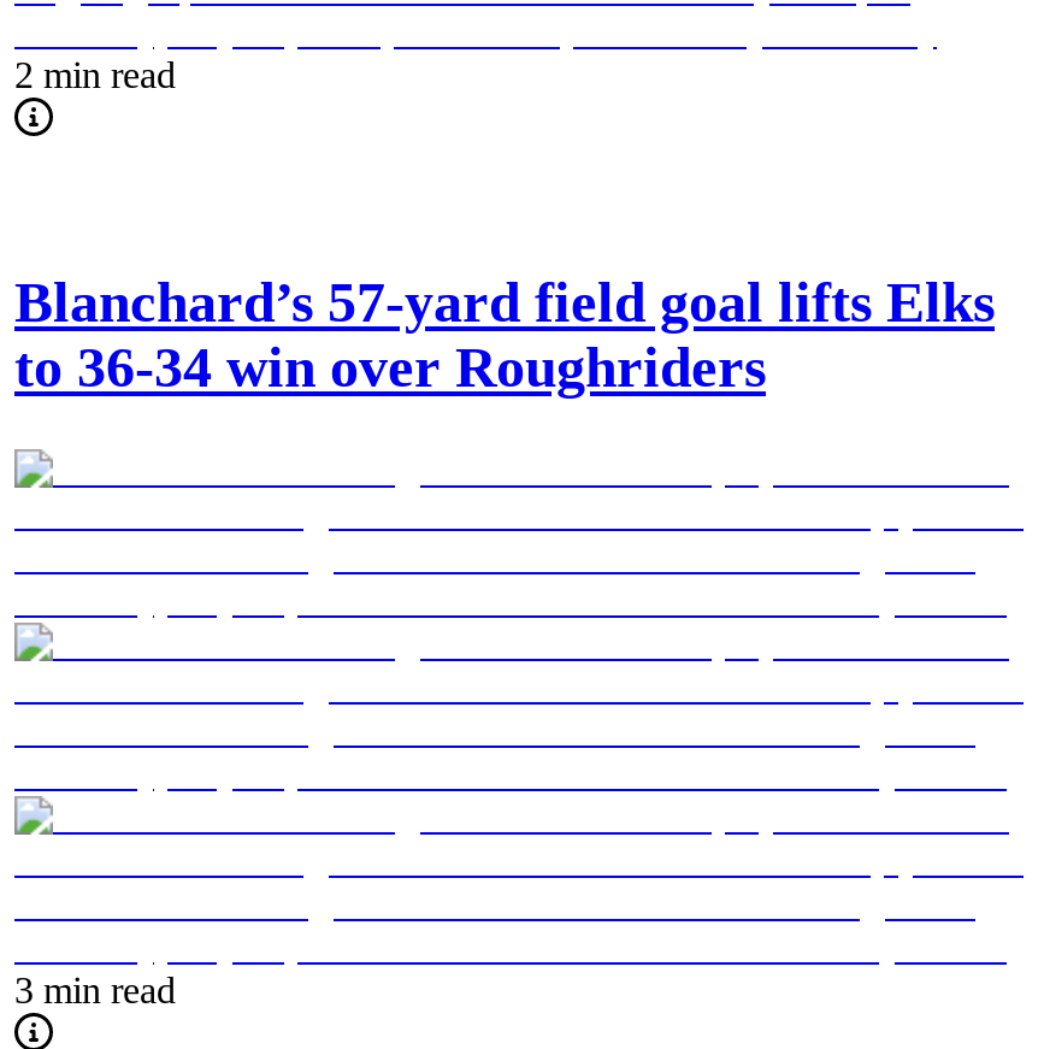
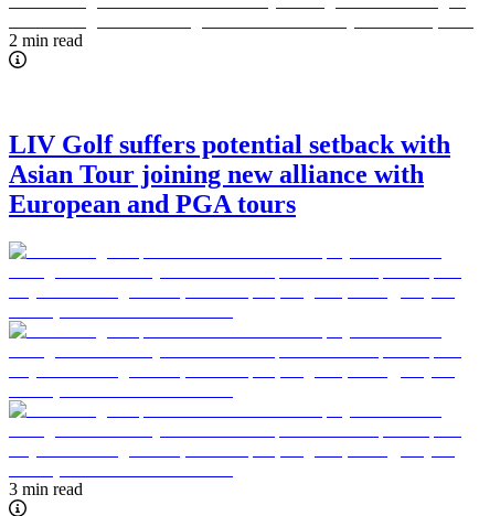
[14,271,995,399] Blanchard’s 57-yard field goal lifts Elks | to 36-34 win over Roughriders -> [9,130,450,218] LIV Golf suffers potential setback with | Asian Tour joining new alliance with | European and PGA tours

